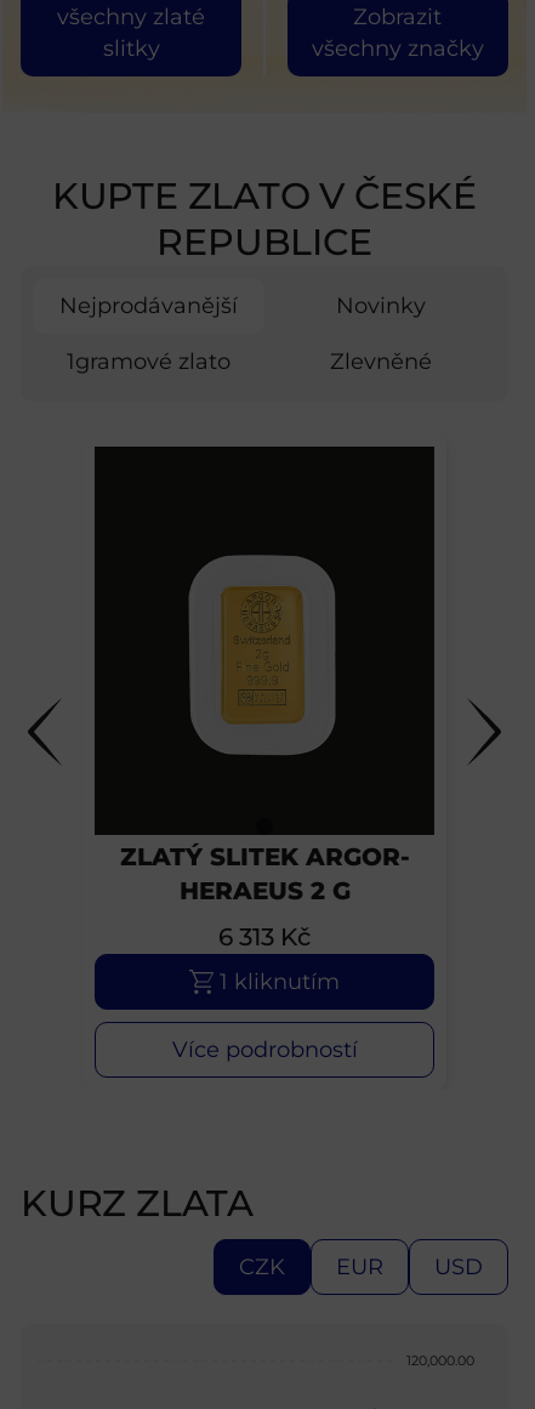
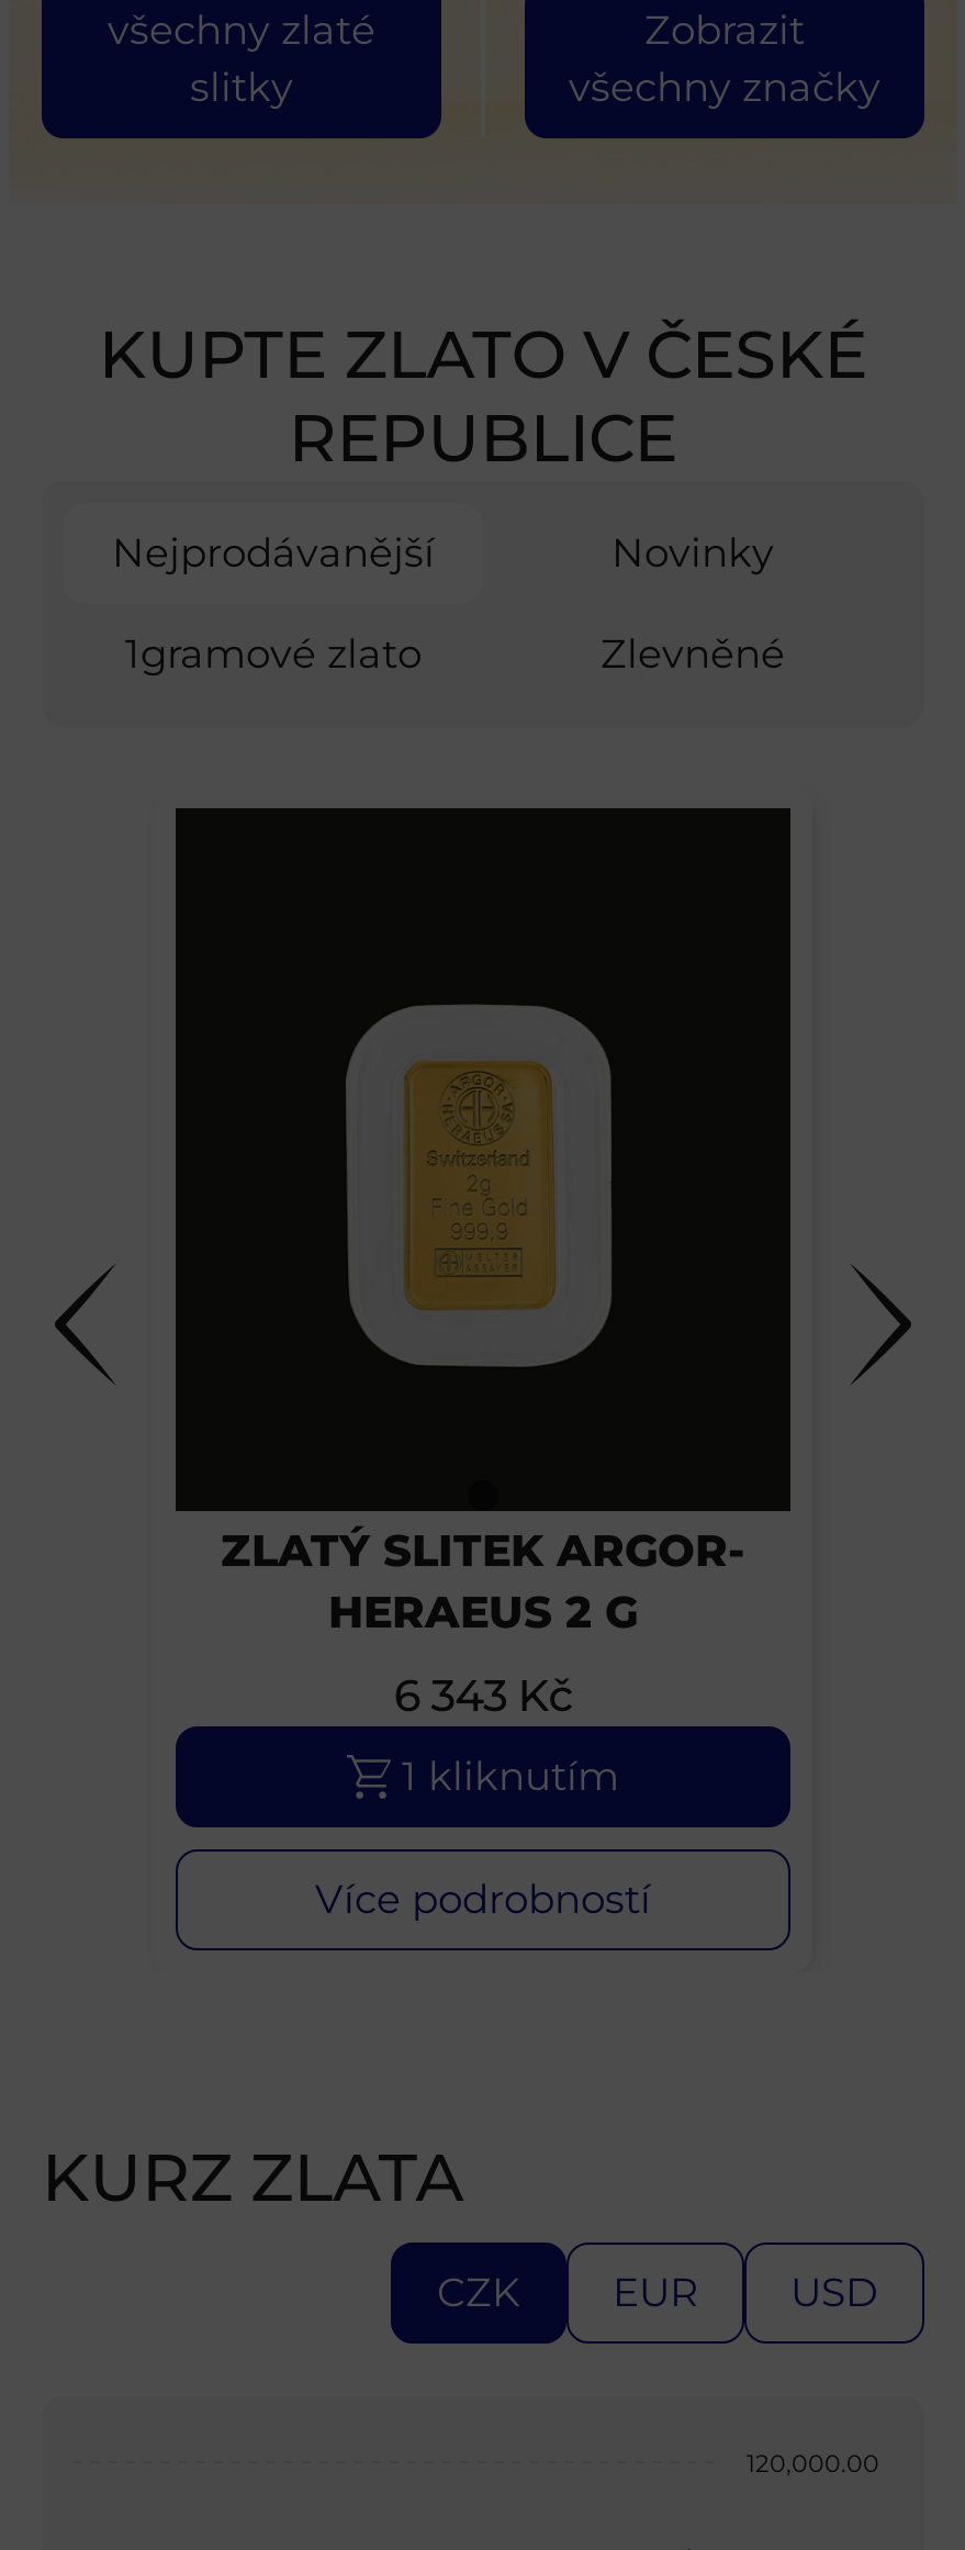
[219,922,310,951] 6 313 Kč -> [394,1669,572,1722] 6 343 Kč

